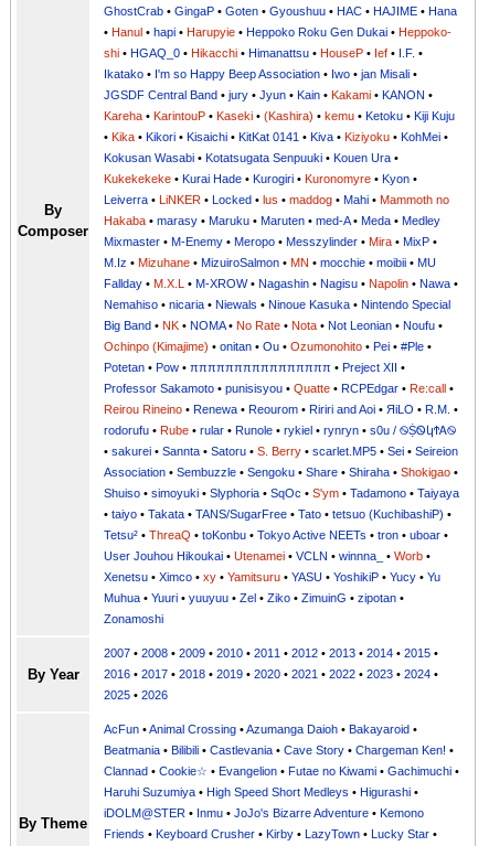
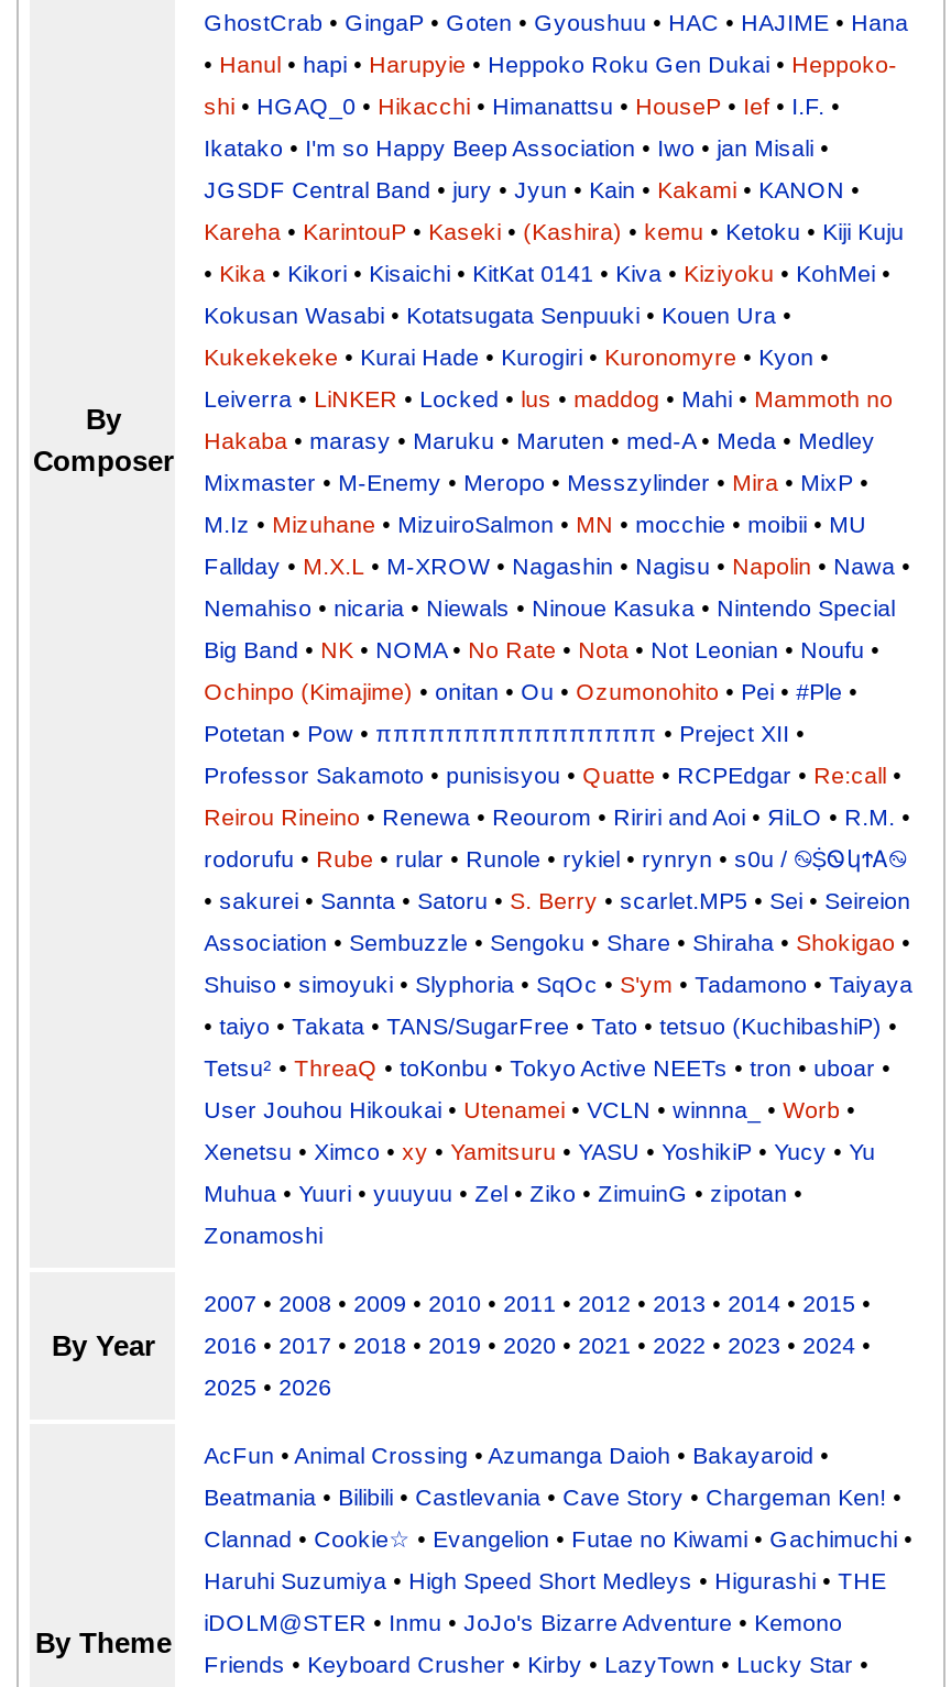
[104,785,418,799] Haruhi Suzumiya • High Speed Short Medleys • Higurashi • -> [204,1567,886,1594] Haruhi Suzumiya • High Speed Short Medleys • Higurashi • THE

